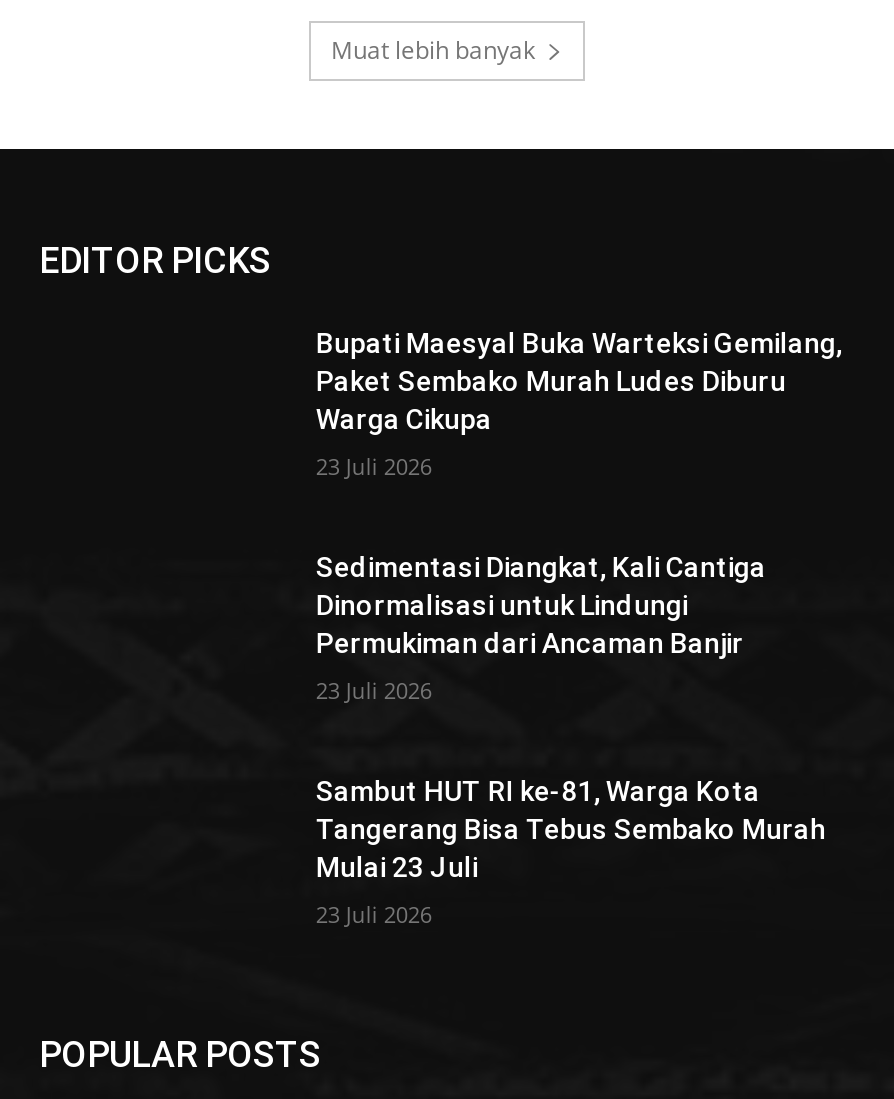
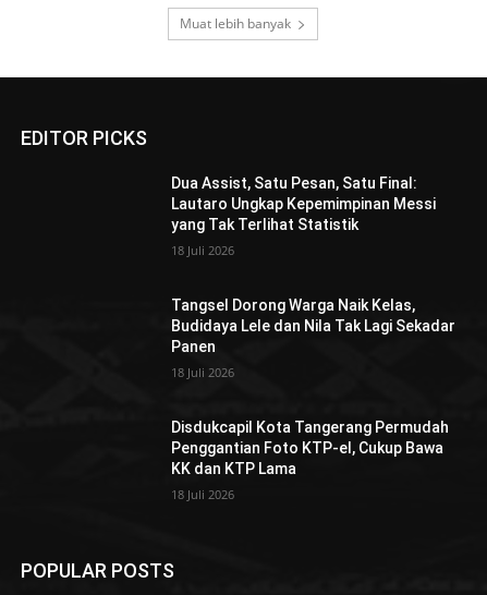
[316,328,842,436] Bupati Maesyal Buka Warteksi Gemilang, | Paket Sembako Murah Ludes Diburu | Warga Cikupa -> [171,175,436,234] Dua Assist, Satu Pesan, Satu Final: | Lautaro Ungkap Kepemimpinan Messi | yang Tak Terlihat Statistik
[316,452,432,482] 23 Juli 2026 -> [171,242,235,259] 18 Juli 2026
[316,551,766,659] Sedimentasi Diangkat, Kali Cantiga | Dinormalisasi untuk Lindungi | Permukiman dari Ancaman Banjir -> [171,296,456,355] Tangsel Dorong Warga Naik Kelas, | Budidaya Lele dan Nila Tak Lagi Sekadar | Panen
[316,675,432,705] 23 Juli 2026 -> [171,364,235,380] 18 Juli 2026
[316,774,826,882] Sambut HUT RI ke-81, Warga Kota | Tangerang Bisa Tebus Sembako Murah | Mulai 23 Juli -> [171,418,449,477] Disdukcapil Kota Tangerang Permudah | Penggantian Foto KTP-el, Cukup Bawa | KK dan KTP Lama
[316,898,432,928] 23 Juli 2026 -> [171,486,235,502] 18 Juli 2026

